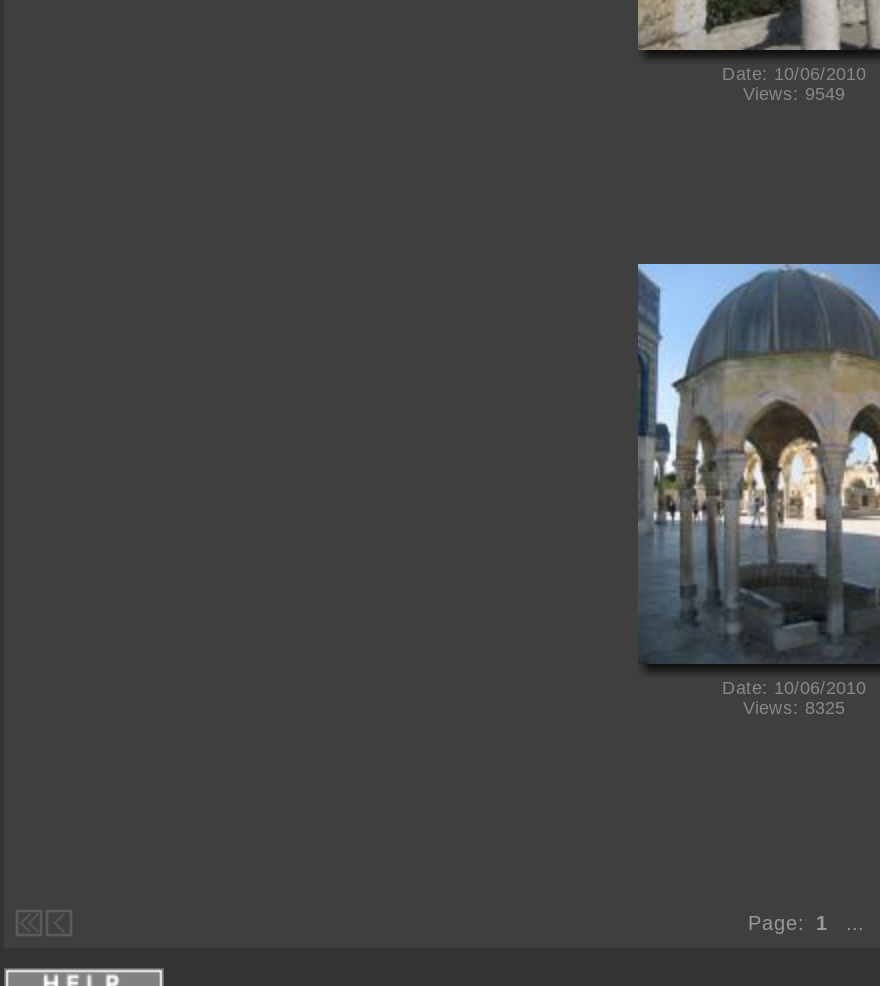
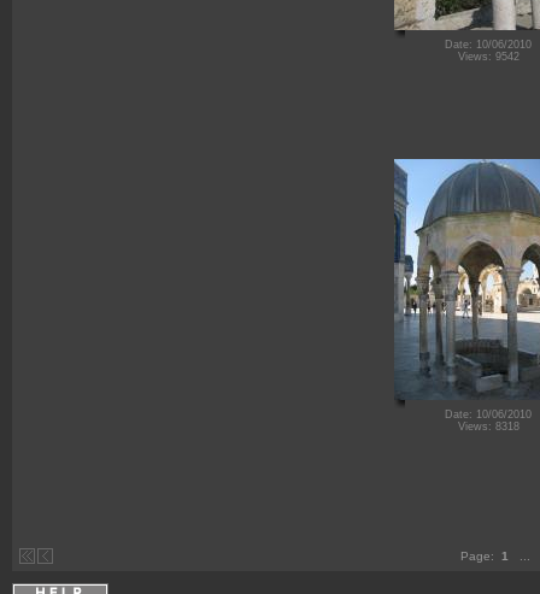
[743,84,845,104] Views: 9549 -> [457,51,519,63] Views: 9542
[743,698,845,718] Views: 8325 -> [457,420,519,433] Views: 8318

